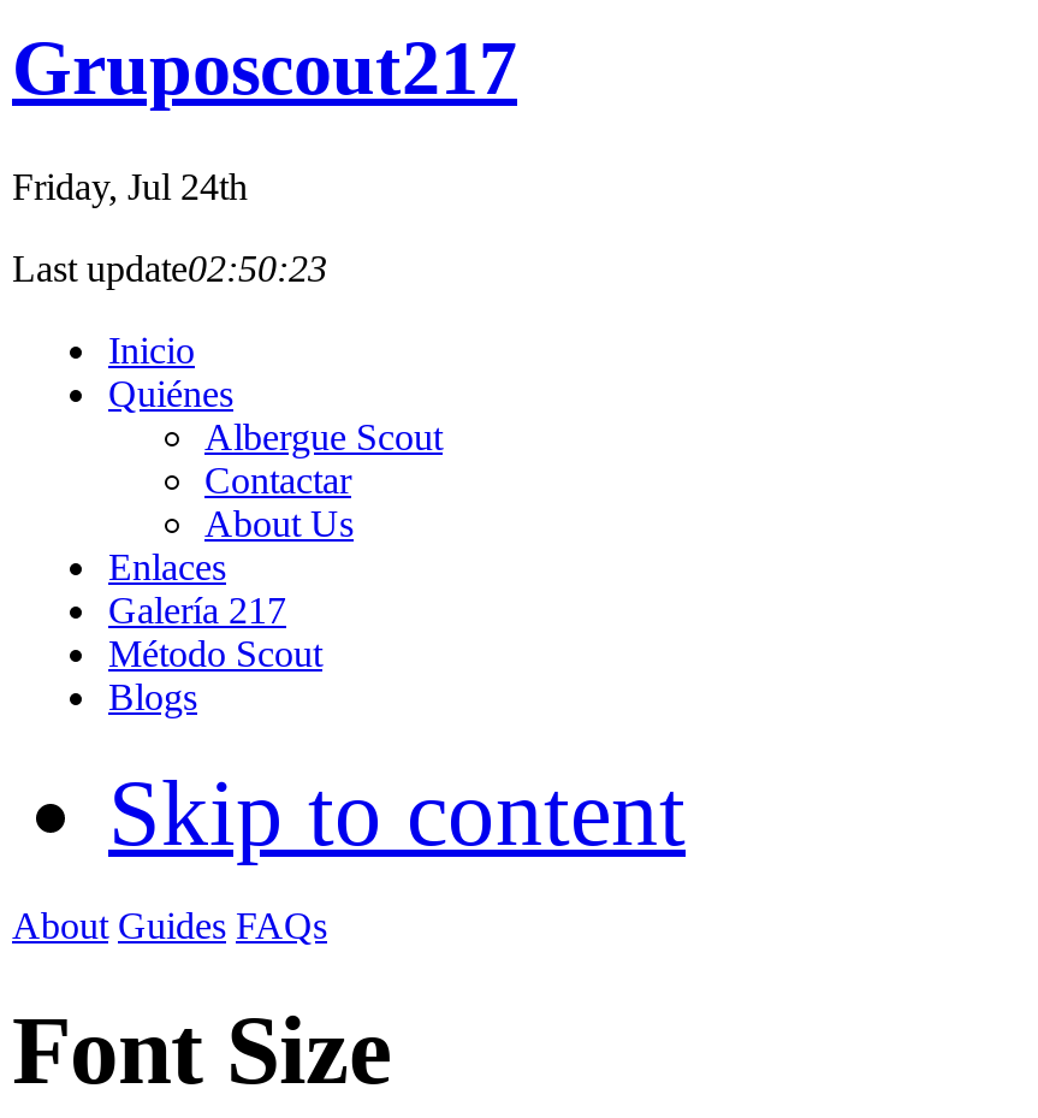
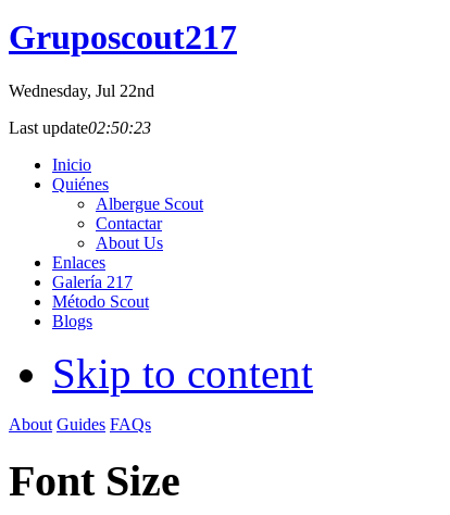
[12,166,248,207] Friday, Jul 24th -> [9,81,154,100] Wednesday, Jul 22nd

